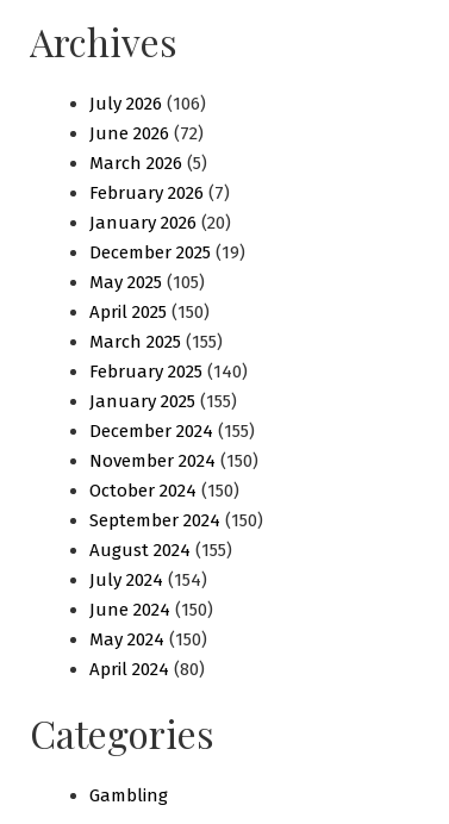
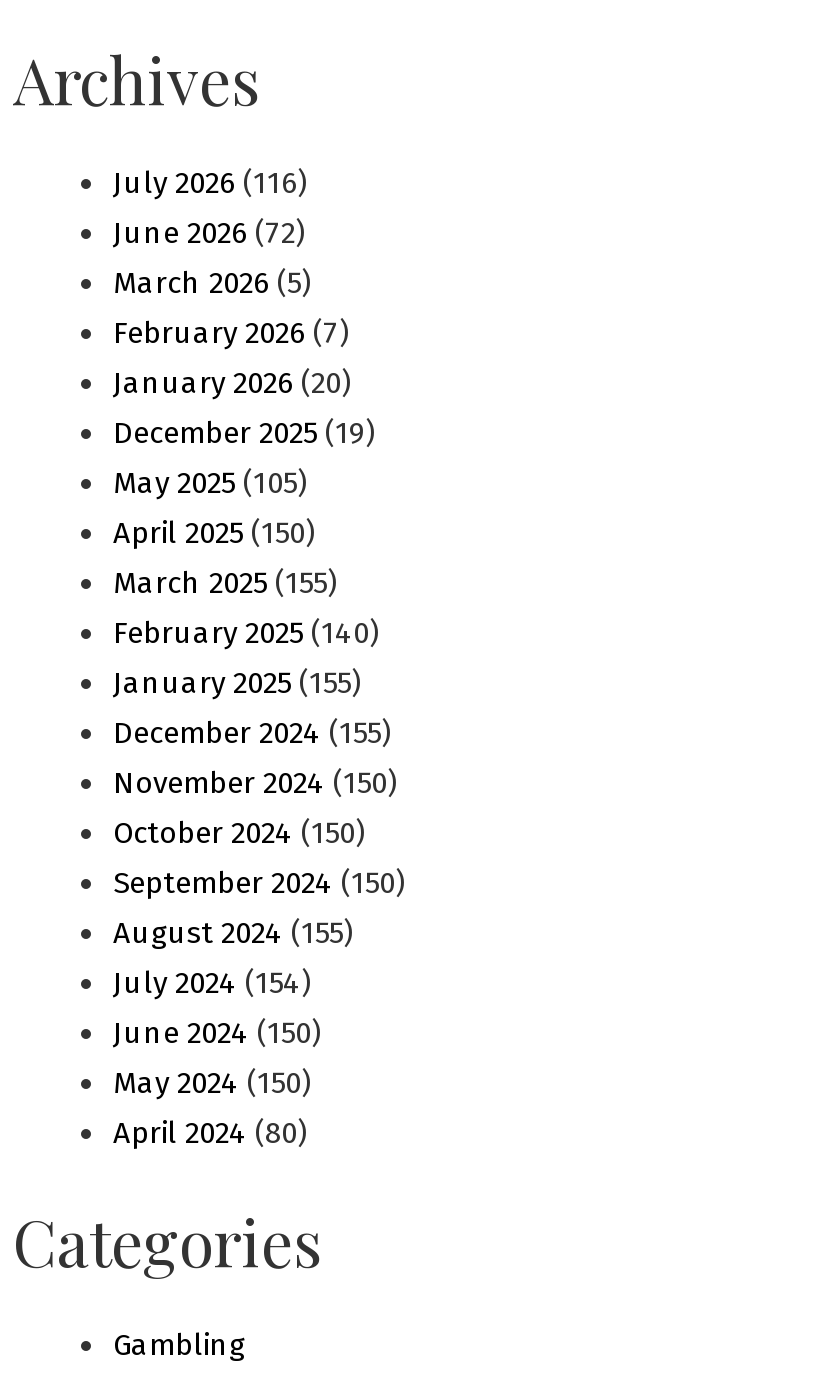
[89,93,206,114] July 2026 (106) -> [113,164,307,200] July 2026 (116)

